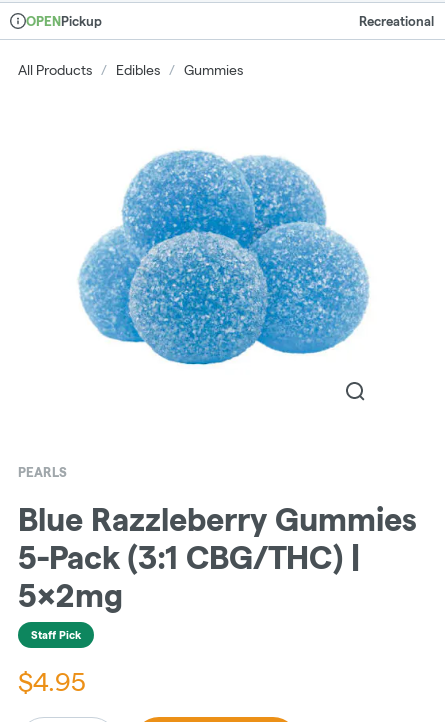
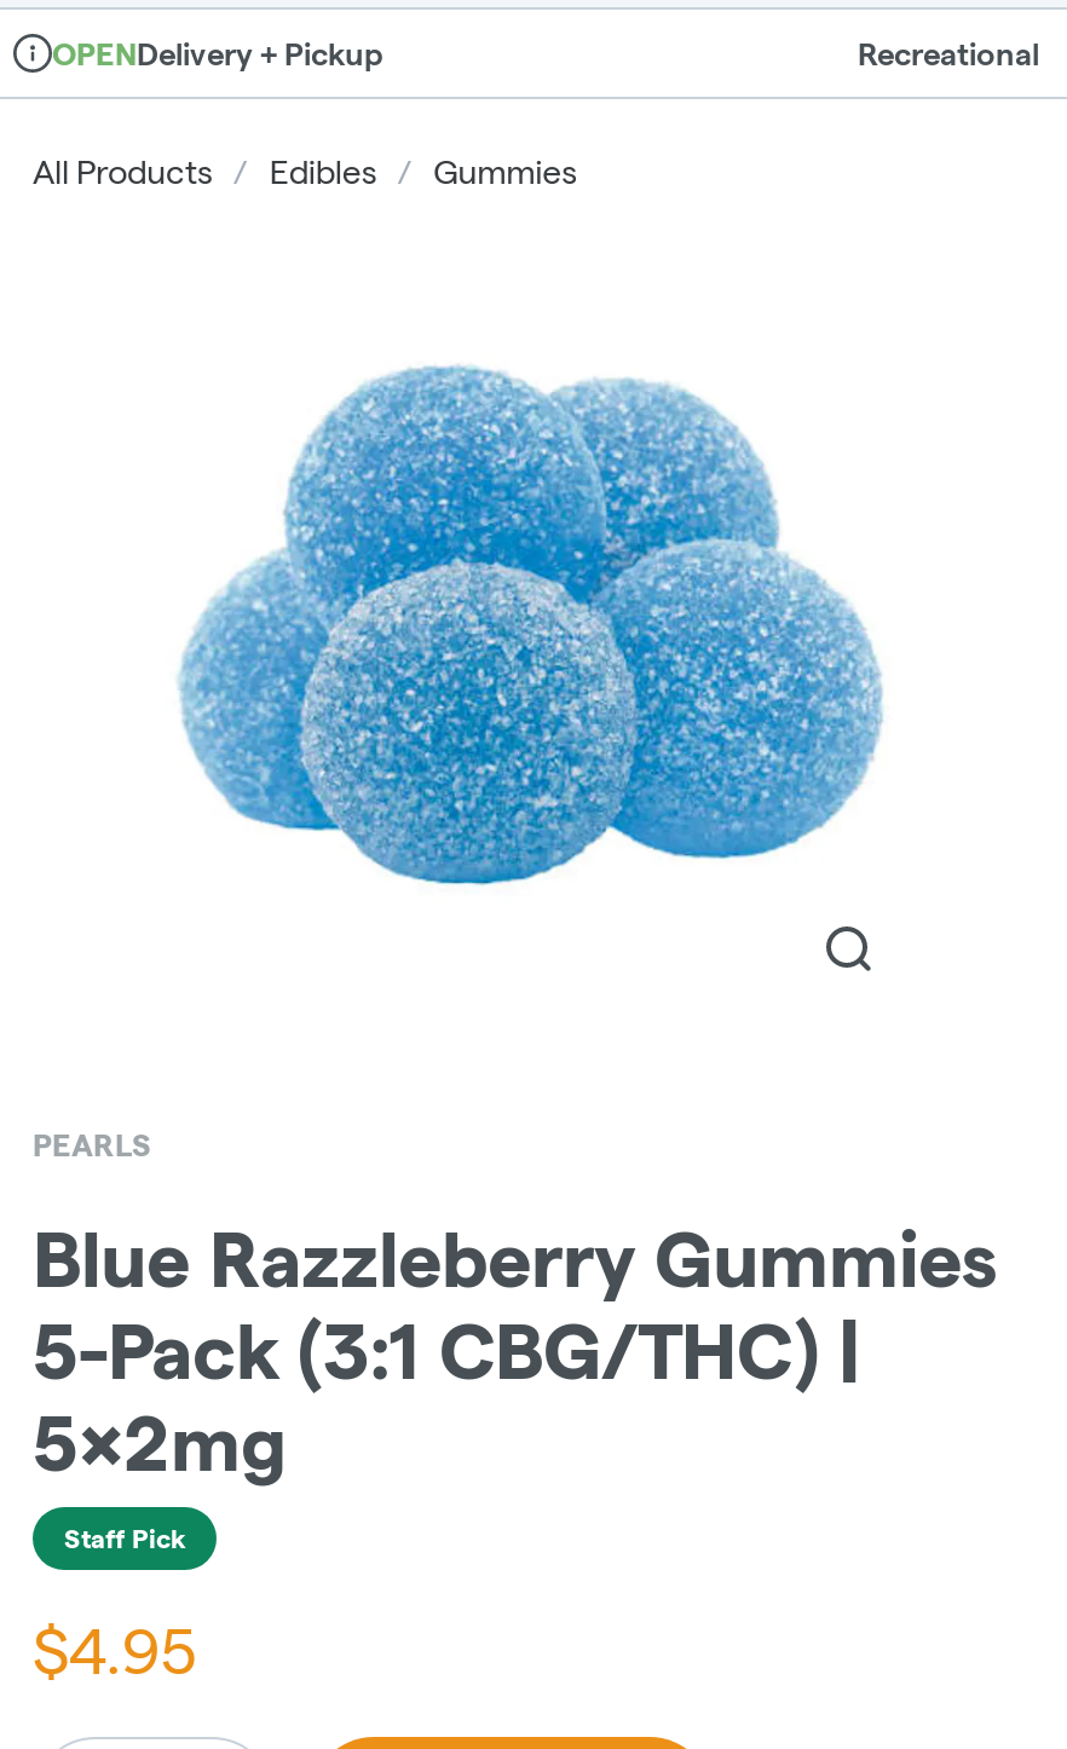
[26,13,102,28] OPENPickup -> [52,35,383,70] OPENDelivery + Pickup

